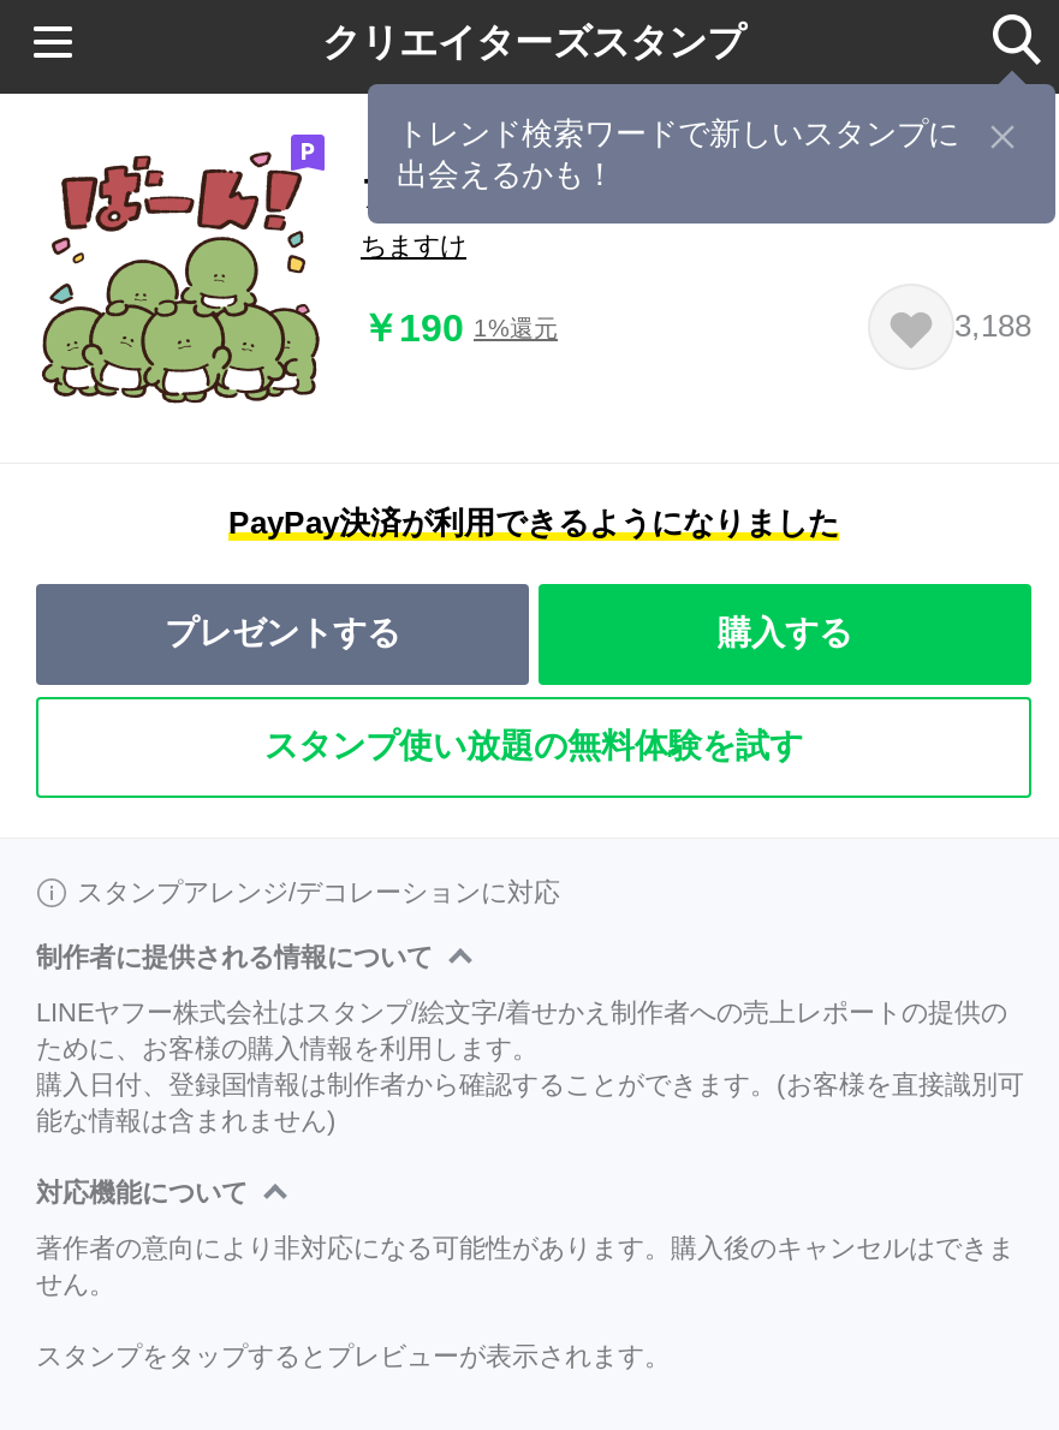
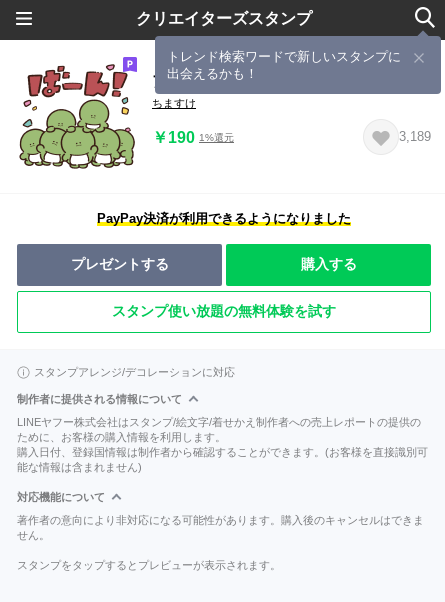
[954,308,1031,344] 3,188 -> [399,129,431,144] 3,189

